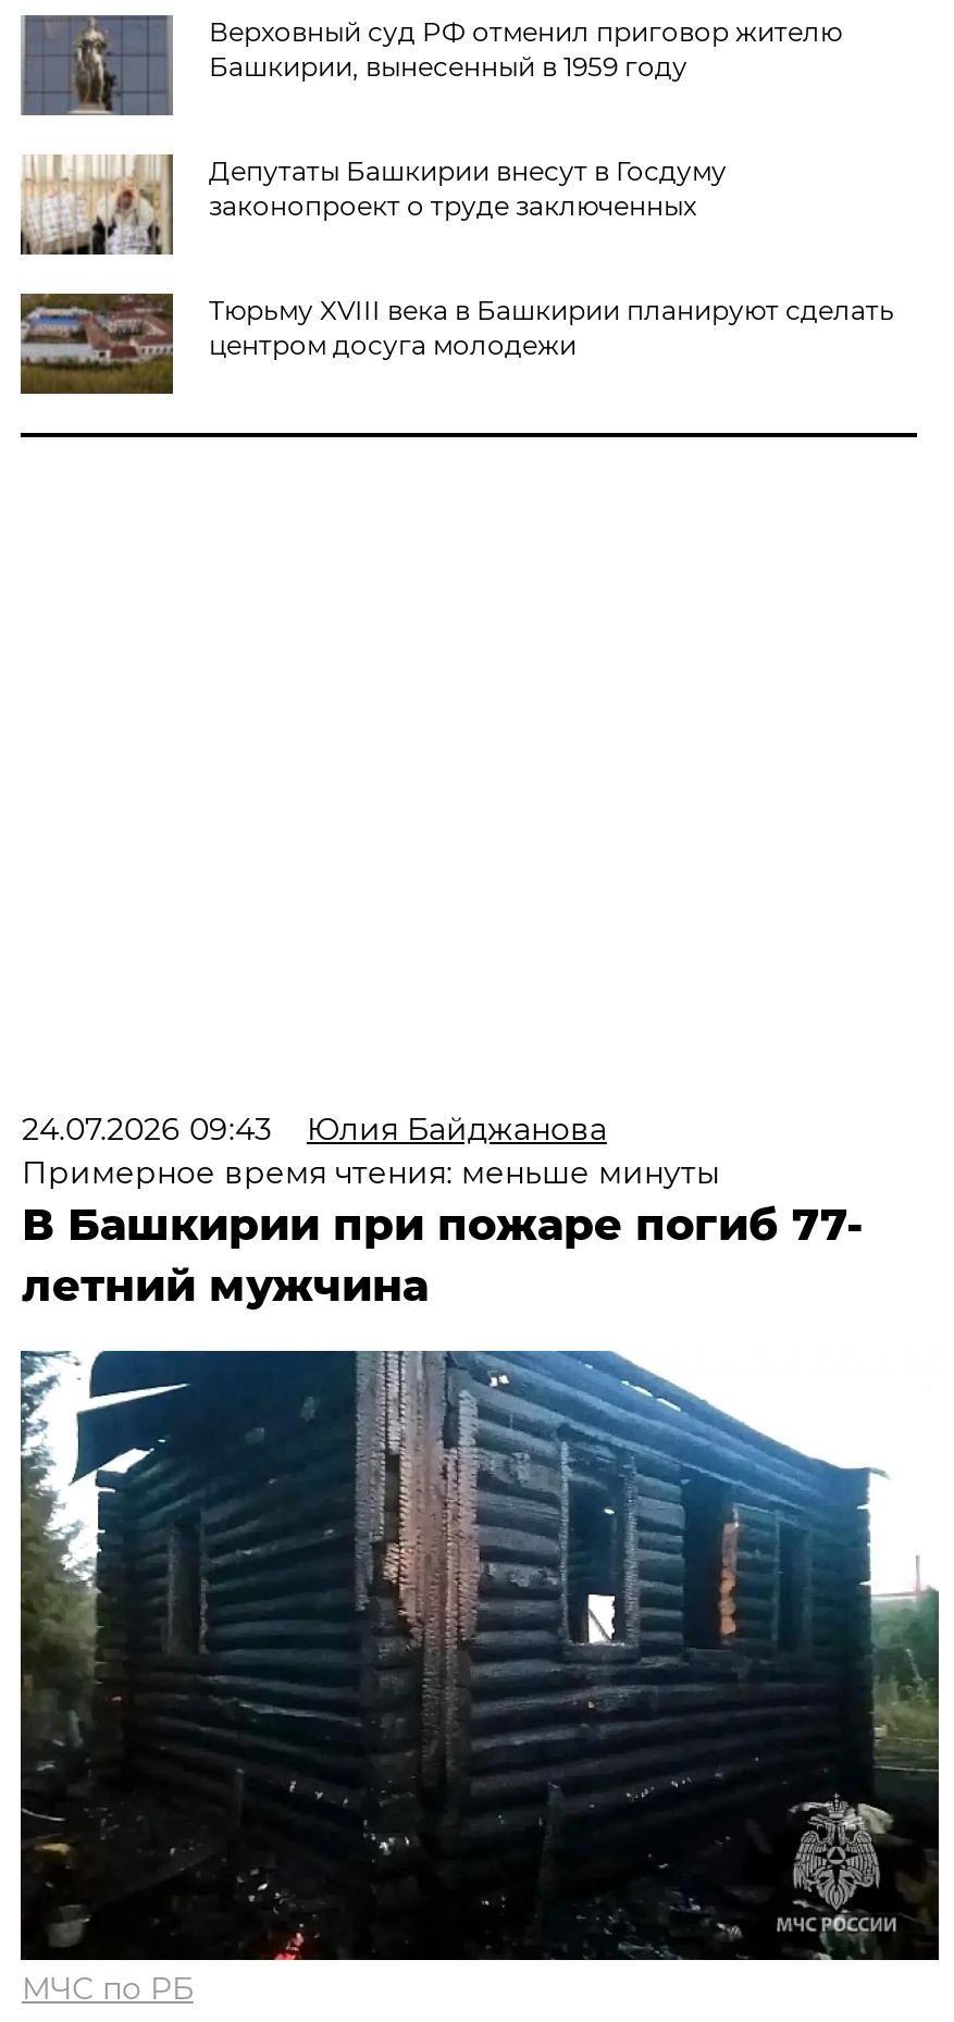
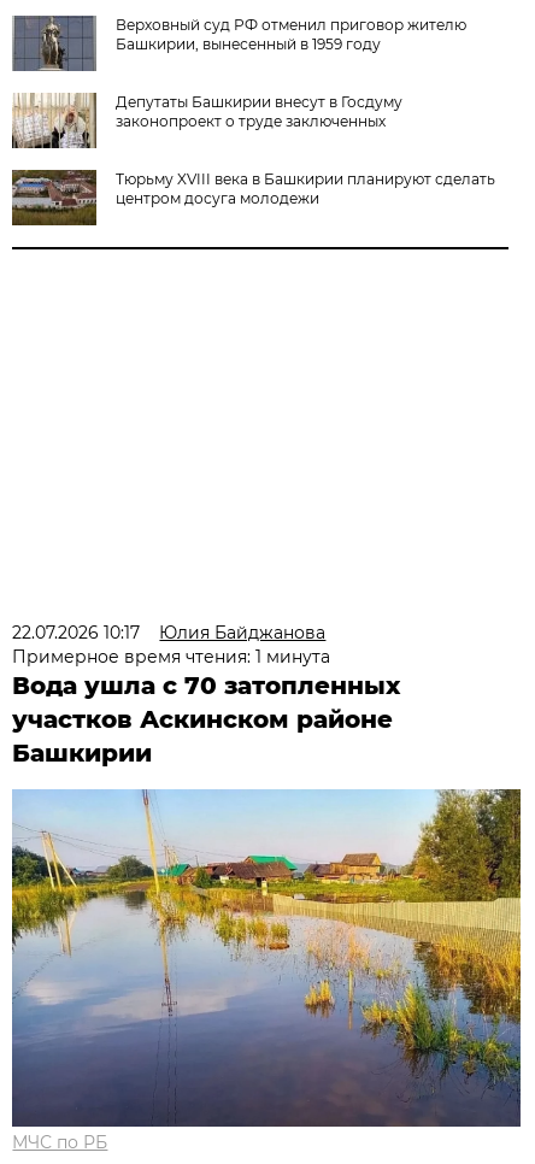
[22,1109,607,1149] 24.07.2026 09:43 Юлия Байджанова -> [13,622,326,643] 22.07.2026 10:17 Юлия Байджанова
[22,1153,863,1312] Примерное время чтения: меньше минуты | В Башкирии при пожаре погиб 77- | летний мужчина -> [13,646,401,768] Примерное время чтения: 1 минута | Вода ушла с 70 затопленных | участков Аскинском районе | Башкирии
[18,1349,941,1962] [image] -> [11,788,522,1128] [image]

